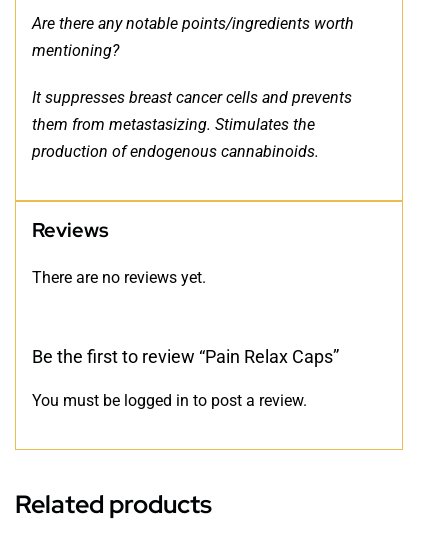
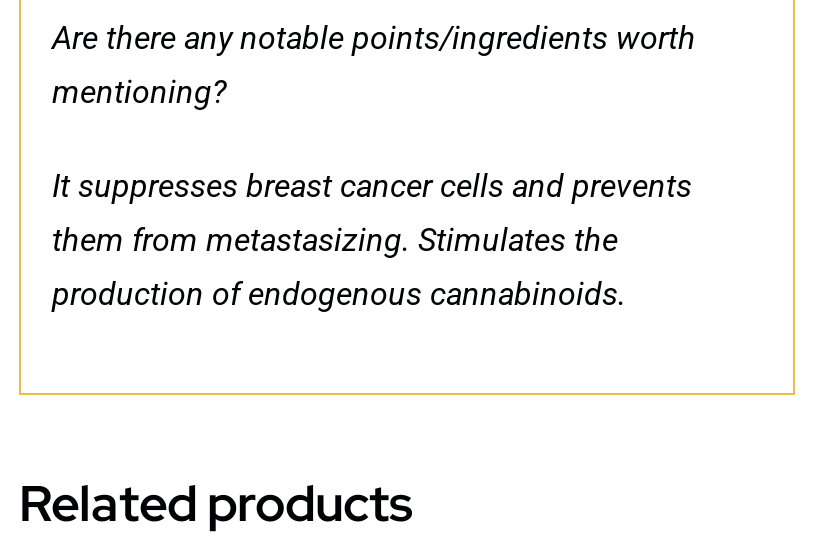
[31,217,205,287] Reviews | There are no reviews yet. -> none
[31,346,338,410] Be the first to review “Pain Relax Caps” | You must be logged in to post a review. -> none

